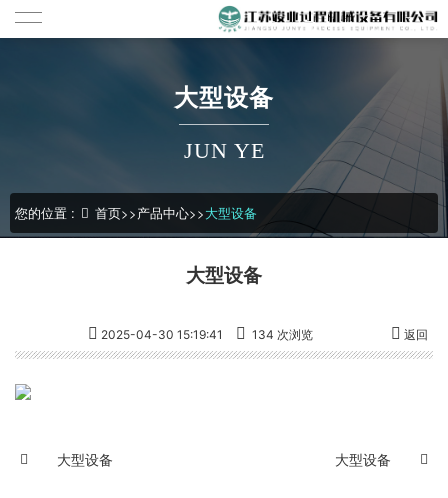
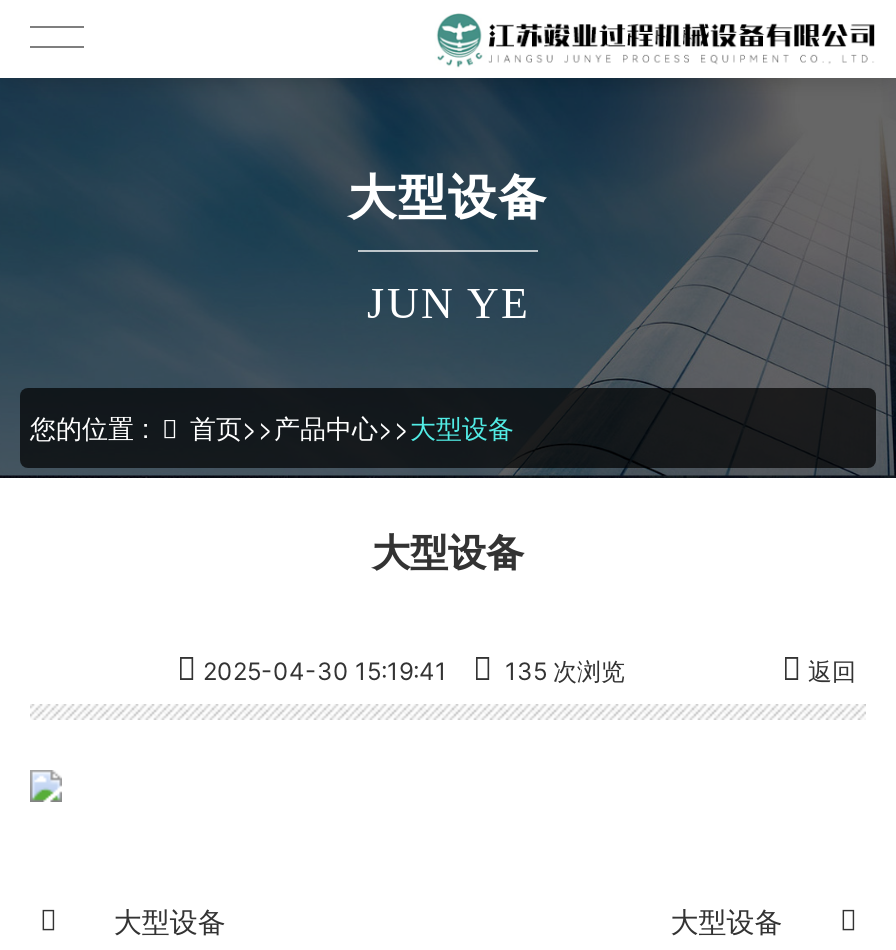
[101,327,313,342] 2025-04-30 15:19:41 134 次浏览 -> [203,656,625,686] 2025-04-30 15:19:41 135 次浏览

